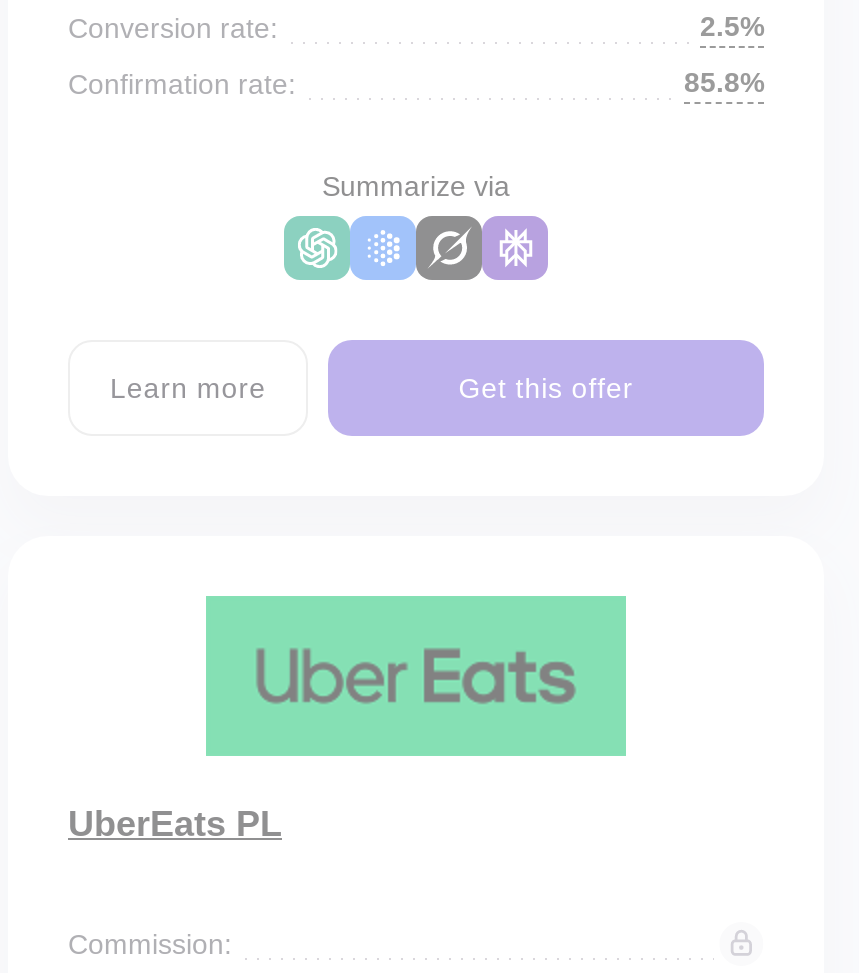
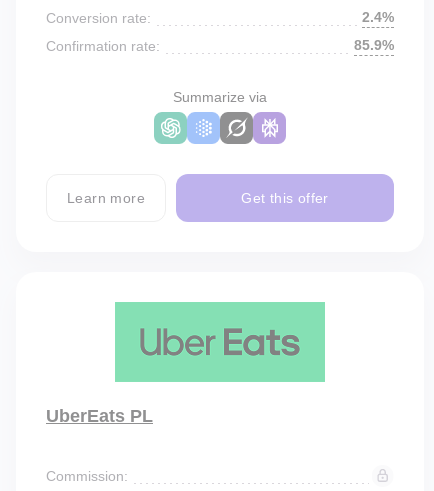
[700,10,764,42] 2.5% -> [362,9,394,25] 2.4%
[684,66,764,98] 85.8% -> [354,37,394,53] 85.9%

